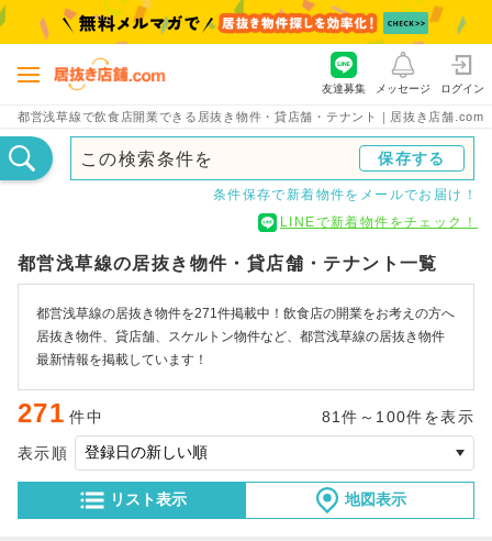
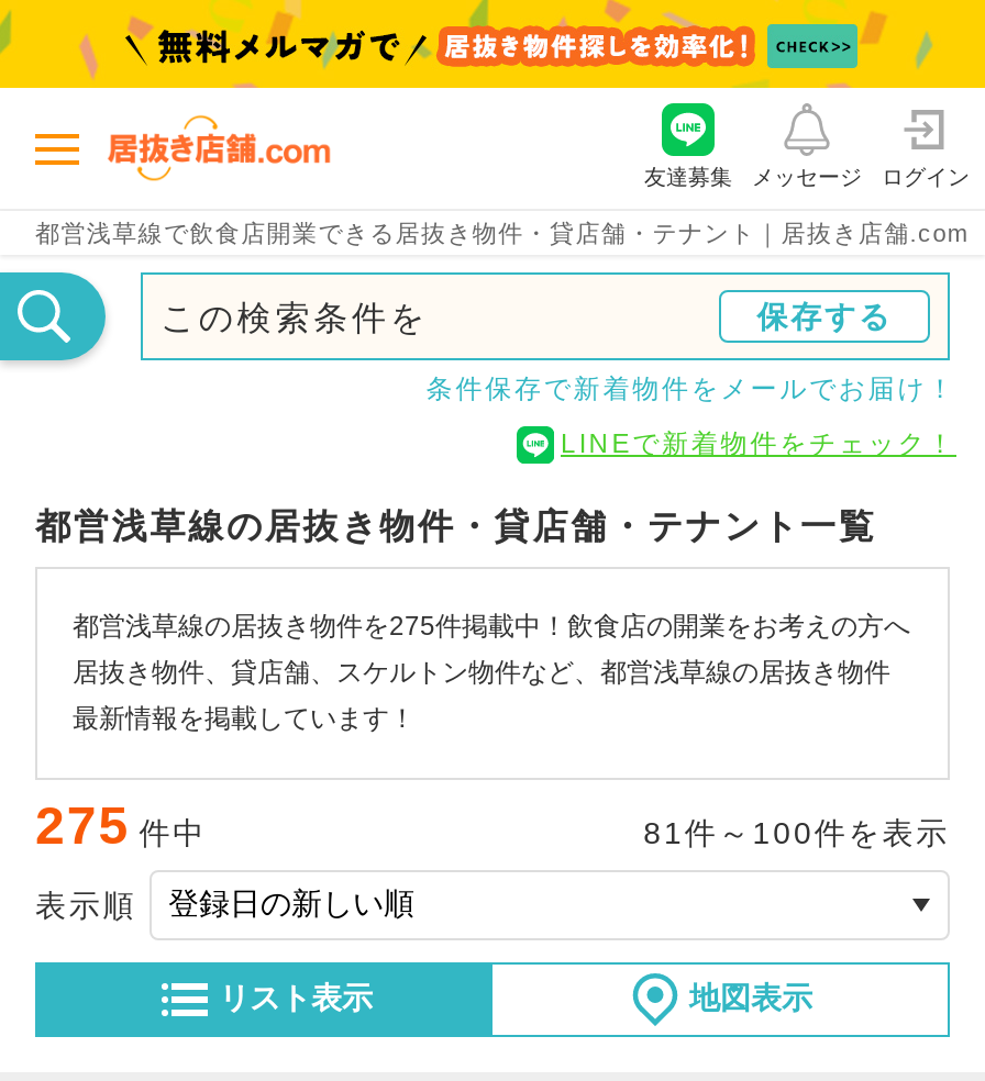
[36,306,455,321] 都営浅草線の居抜き物件を271件掲載中！飲食店の開業をお考えの方へ -> [73,611,910,642] 都営浅草線の居抜き物件を275件掲載中！飲食店の開業をお考えの方へ
[18,398,103,428] 271 件中 -> [35,795,207,855] 275 件中

